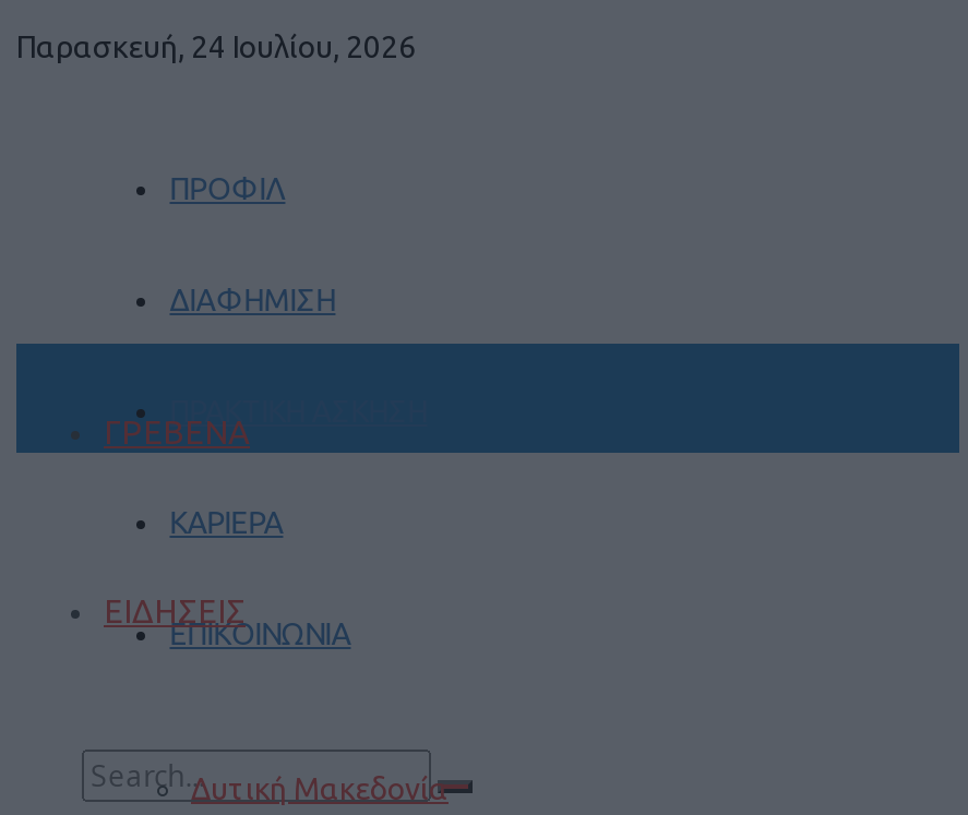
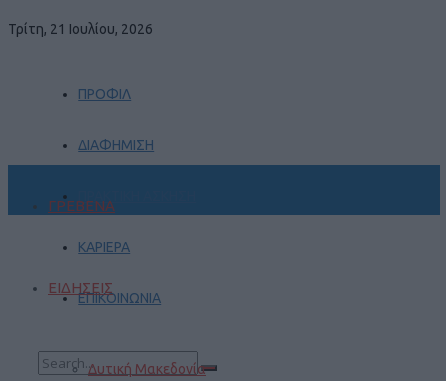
[16,29,416,64] Παρασκευή, 24 Ιουλίου, 2026 -> [8,21,153,37] Τρίτη, 21 Ιουλίου, 2026

